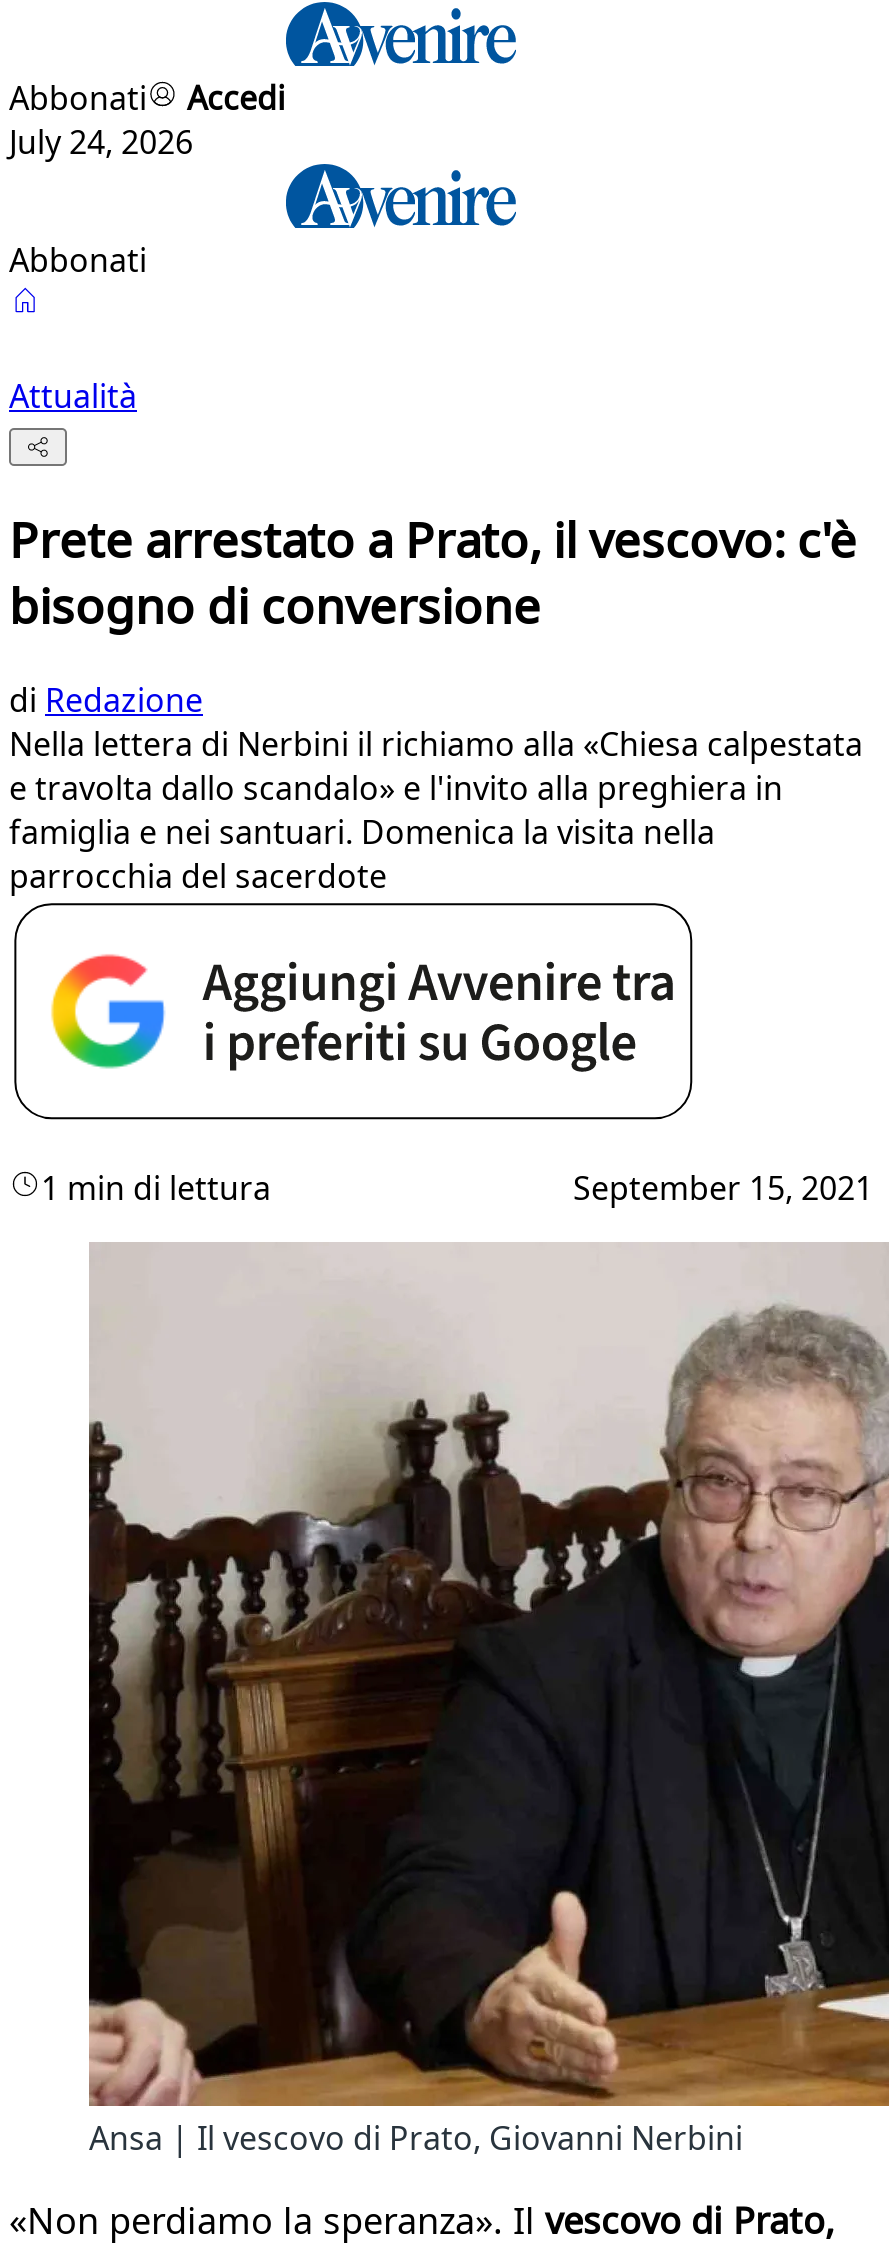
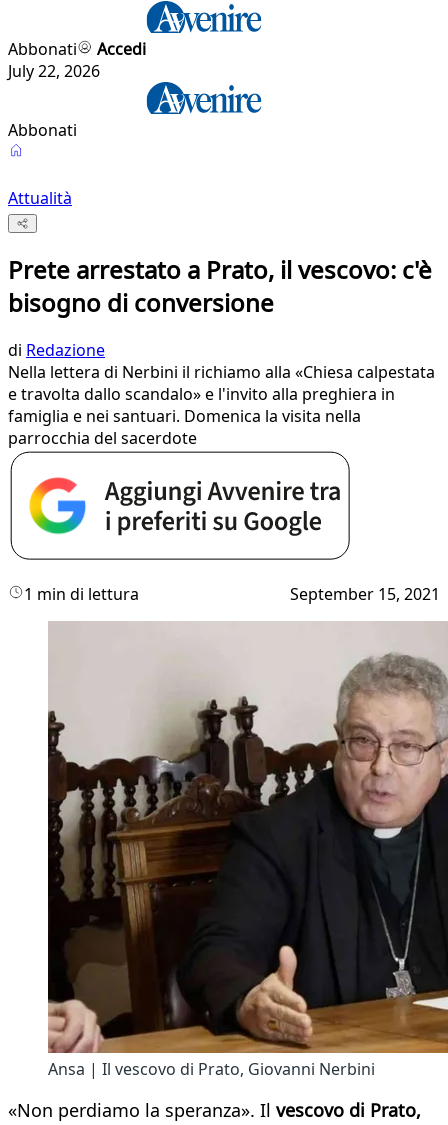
[9,120,193,164] July 24, 2026 -> [8,60,100,82] July 22, 2026

